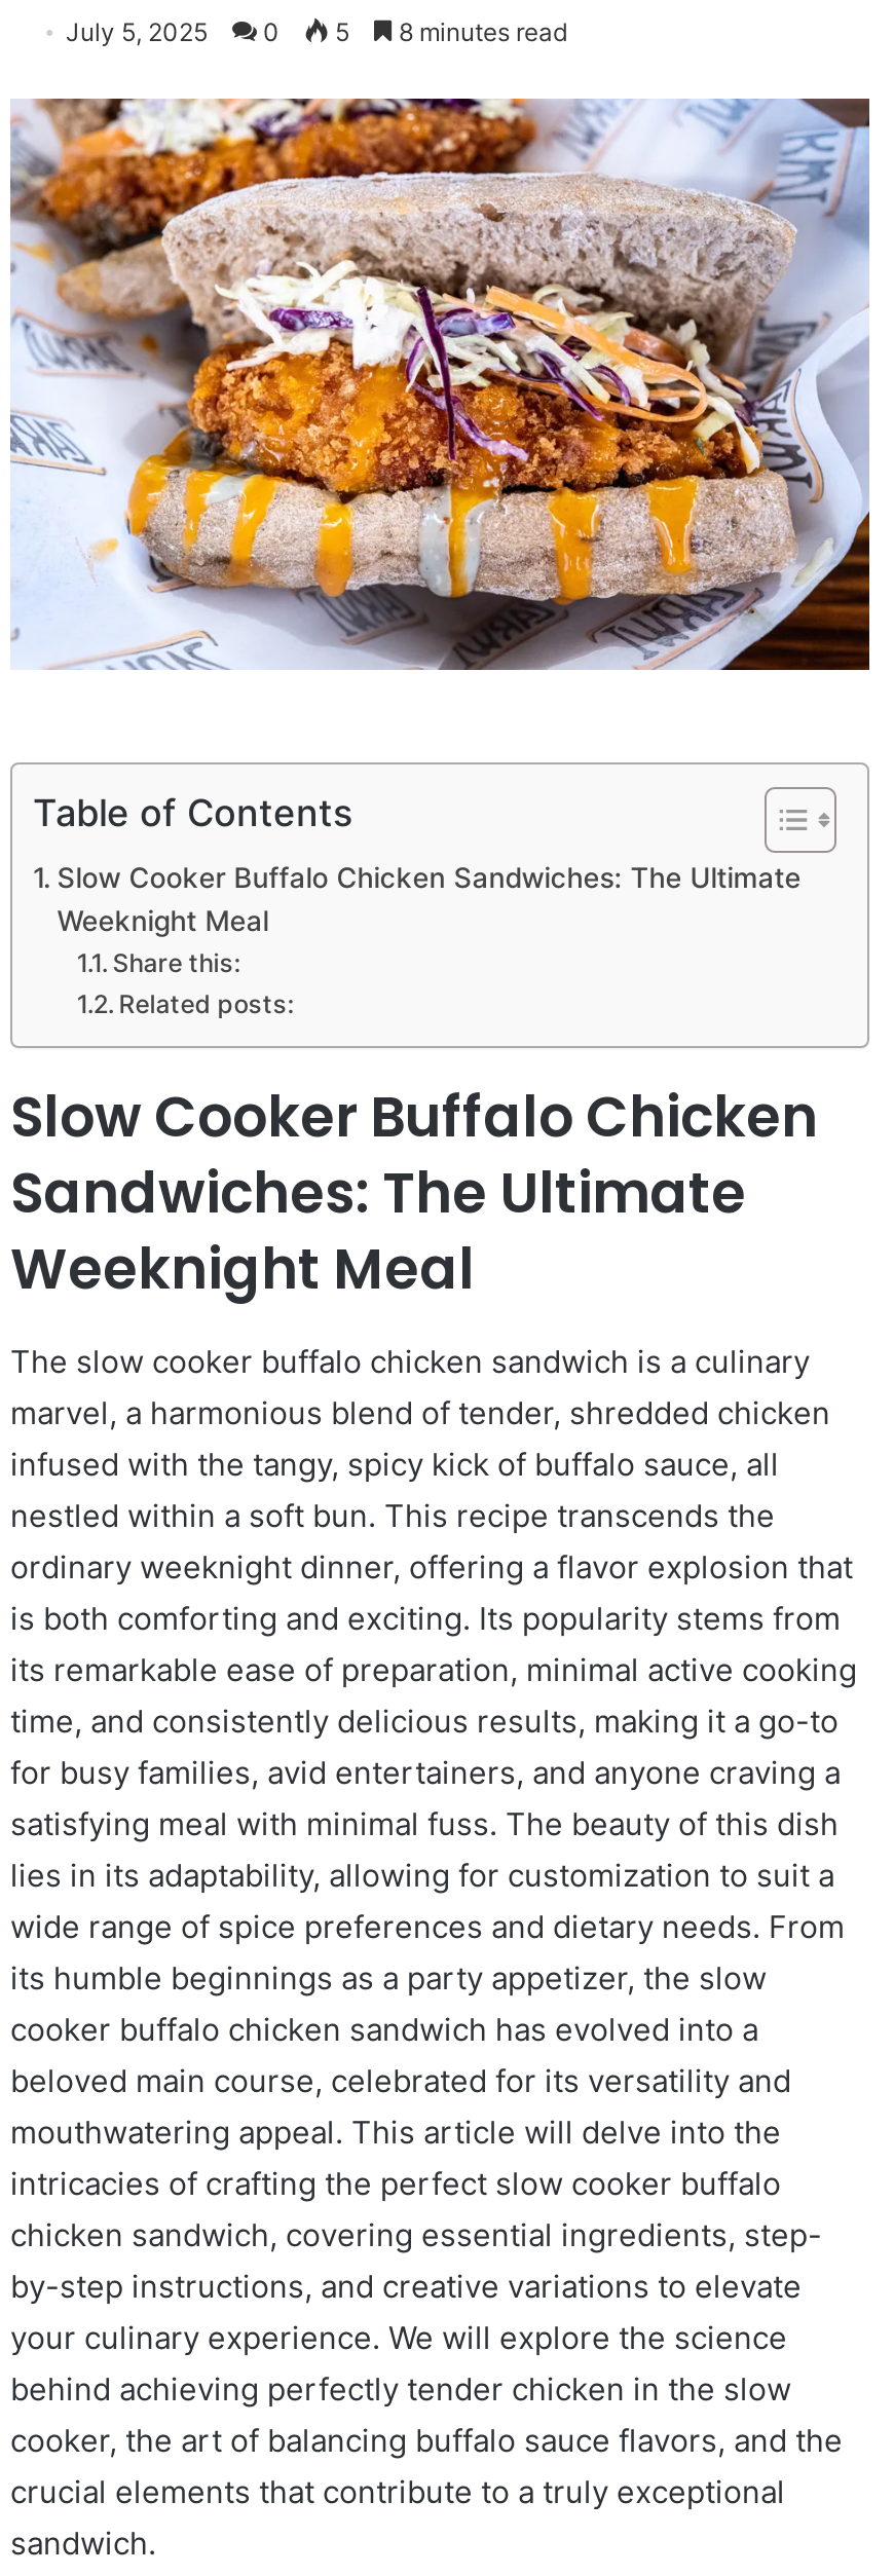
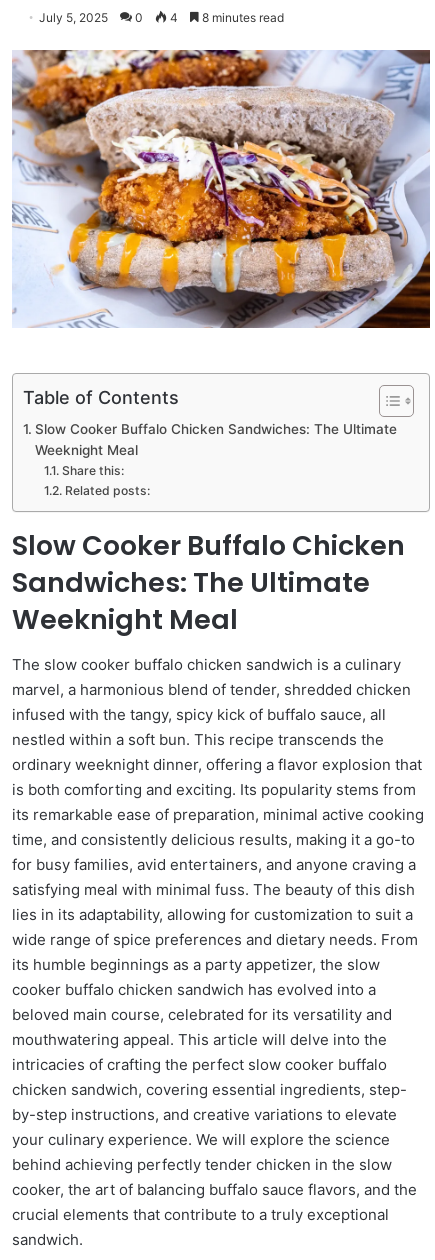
[66,17,567,47] July 5, 2025 0 5 8 minutes read -> [39,10,284,25] July 5, 2025 0 4 8 minutes read

